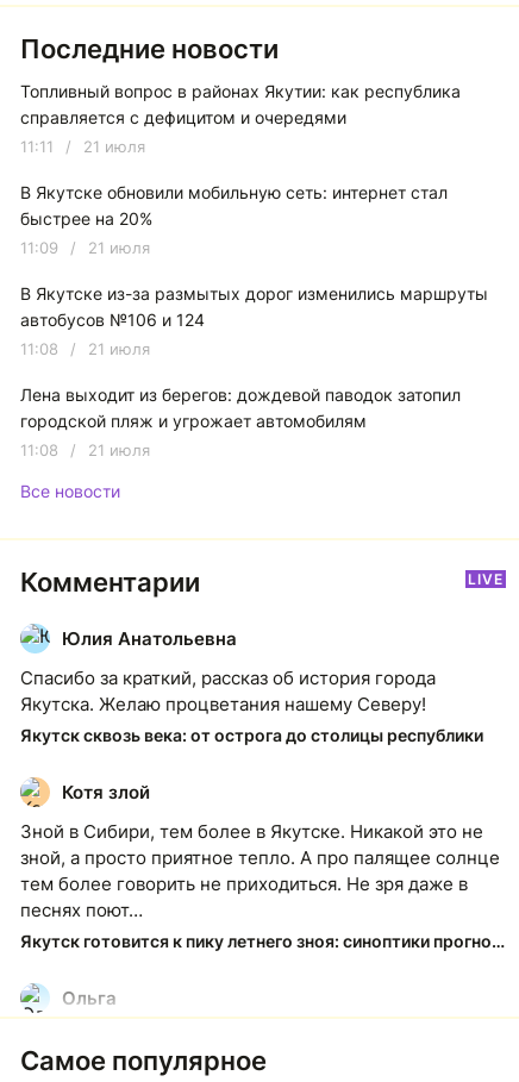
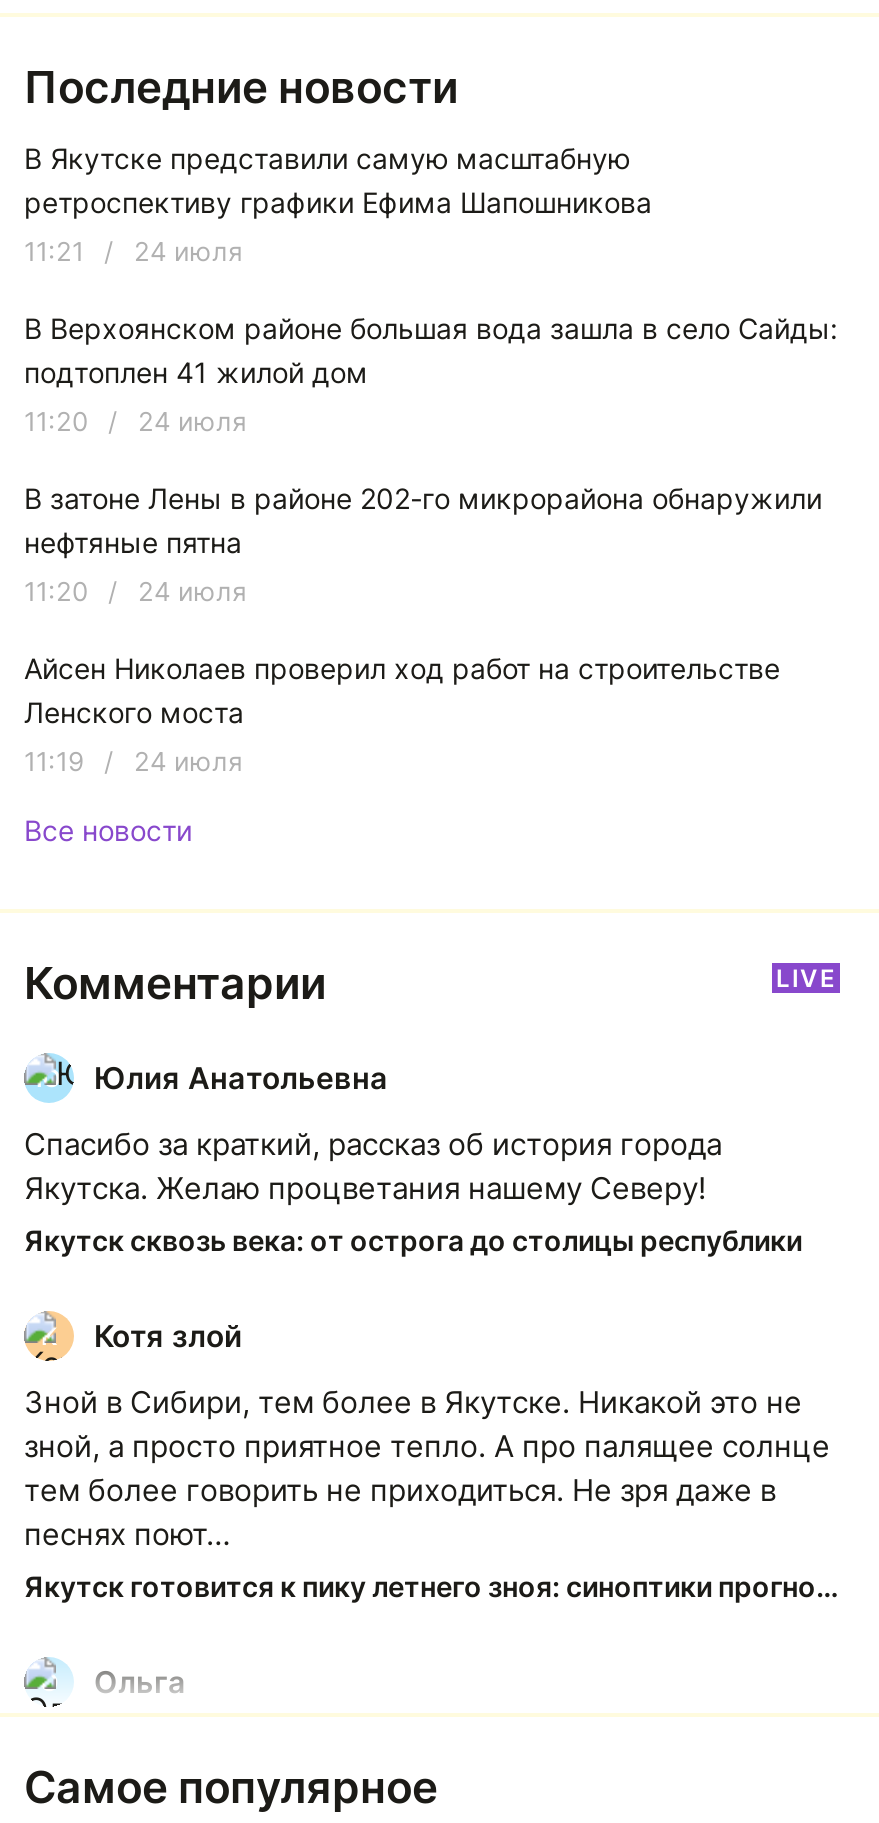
[20,81,461,128] Топливный вопрос в районах Якутии: как республика | справляется с дефицитом и очередями -> [24,142,652,220] В Якутске представили самую масштабную | ретроспективу графики Ефима Шапошникова
[20,137,145,156] 11:11 / 21 июля -> [24,236,242,268] 11:21 / 24 июля
[20,183,448,229] В Якутске обновили мобильную сеть: интернет стал | быстрее на 20% -> [24,312,838,390] В Верхоянском районе большая вода зашла в село Сайды: | подтоплен 41 жилой дом
[20,239,150,258] 11:09 / 21 июля -> [24,406,246,438] 11:20 / 24 июля
[20,284,488,330] В Якутске из-за размытых дорог изменились маршруты | автобусов №106 и 124 -> [24,482,822,560] В затоне Лены в районе 202-го микрорайона обнаружили | нефтяные пятна
[20,340,150,359] 11:08 / 21 июля -> [24,576,246,608] 11:20 / 24 июля
[20,385,461,431] Лена выходит из берегов: дождевой паводок затопил | городской пляж и угрожает автомобилям -> [24,652,780,730] Айсен Николаев проверил ход работ на строительстве | Ленского моста
[20,441,150,460] 11:08 / 21 июля -> [24,746,242,778] 11:19 / 24 июля

